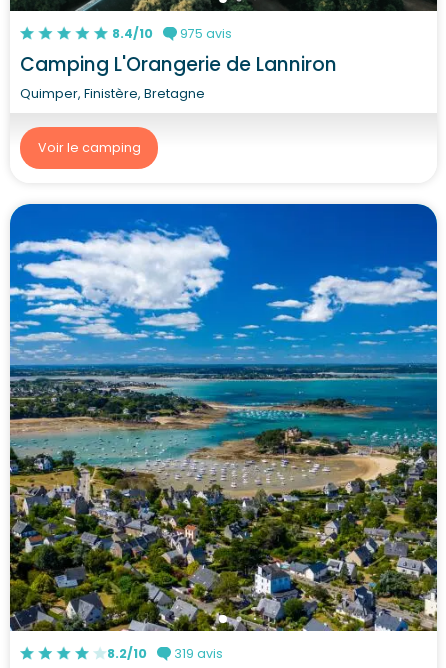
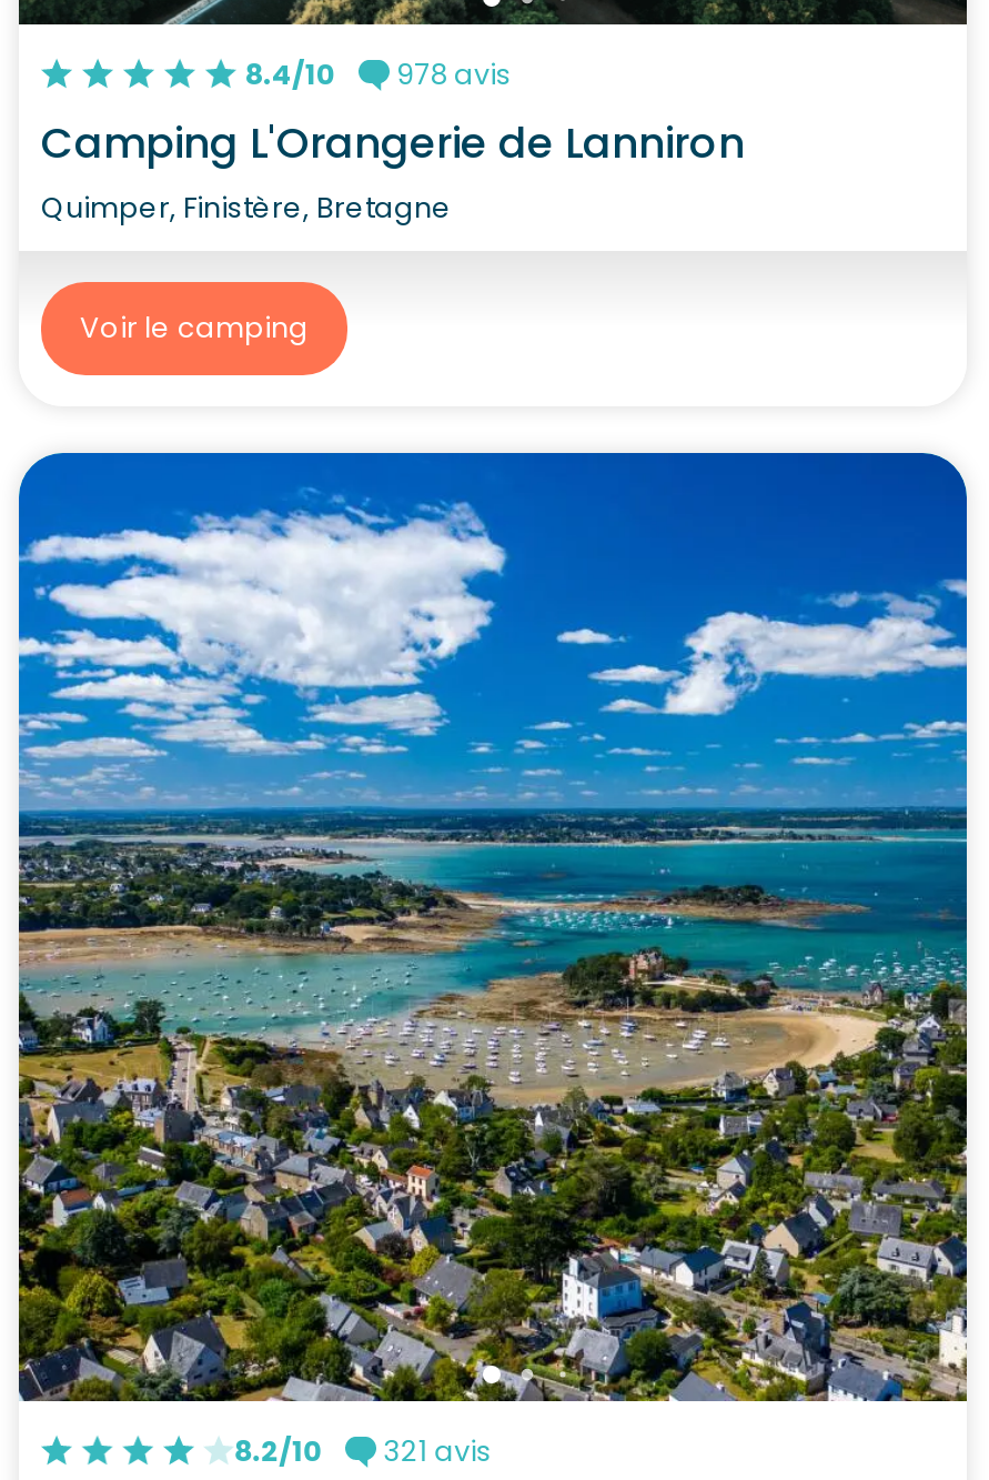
[112,24,232,41] 8.4/10 975 avis -> [245,54,511,92] 8.4/10 978 avis
[107,644,223,661] 8.2/10 319 avis -> [234,1431,492,1469] 8.2/10 321 avis

